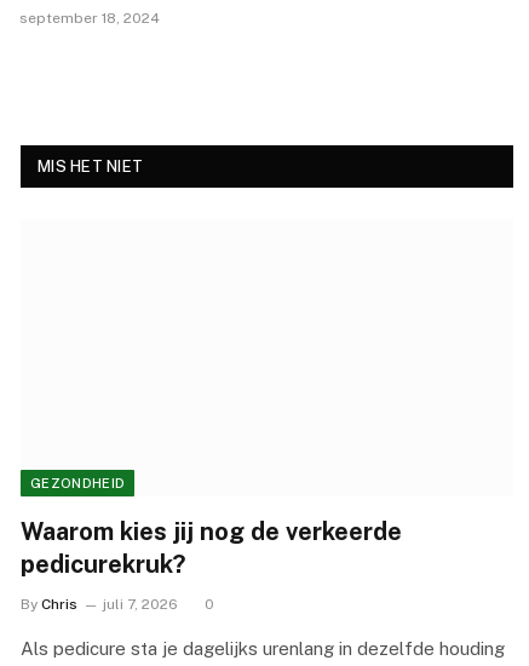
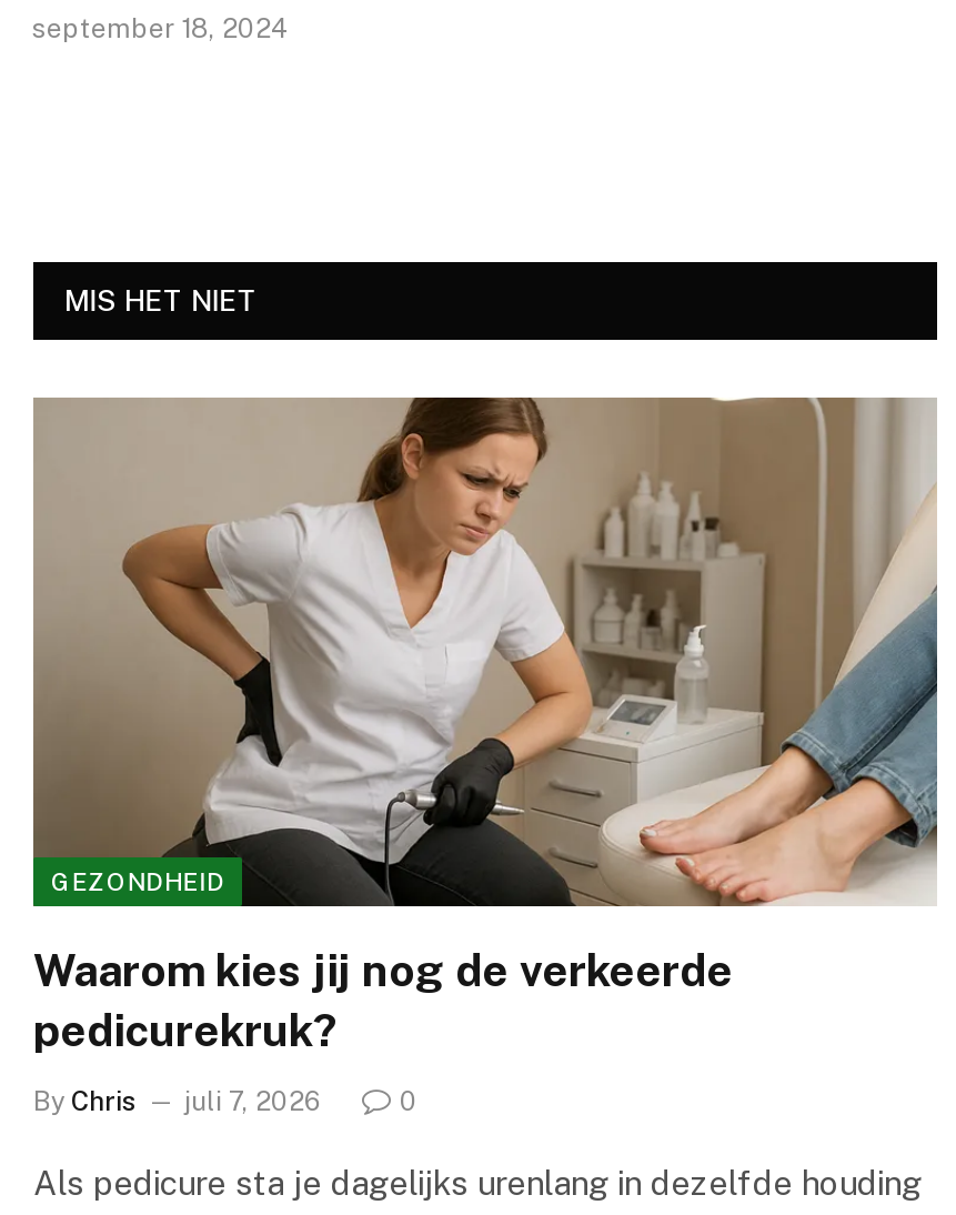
none -> [31,395,939,908] [image]

